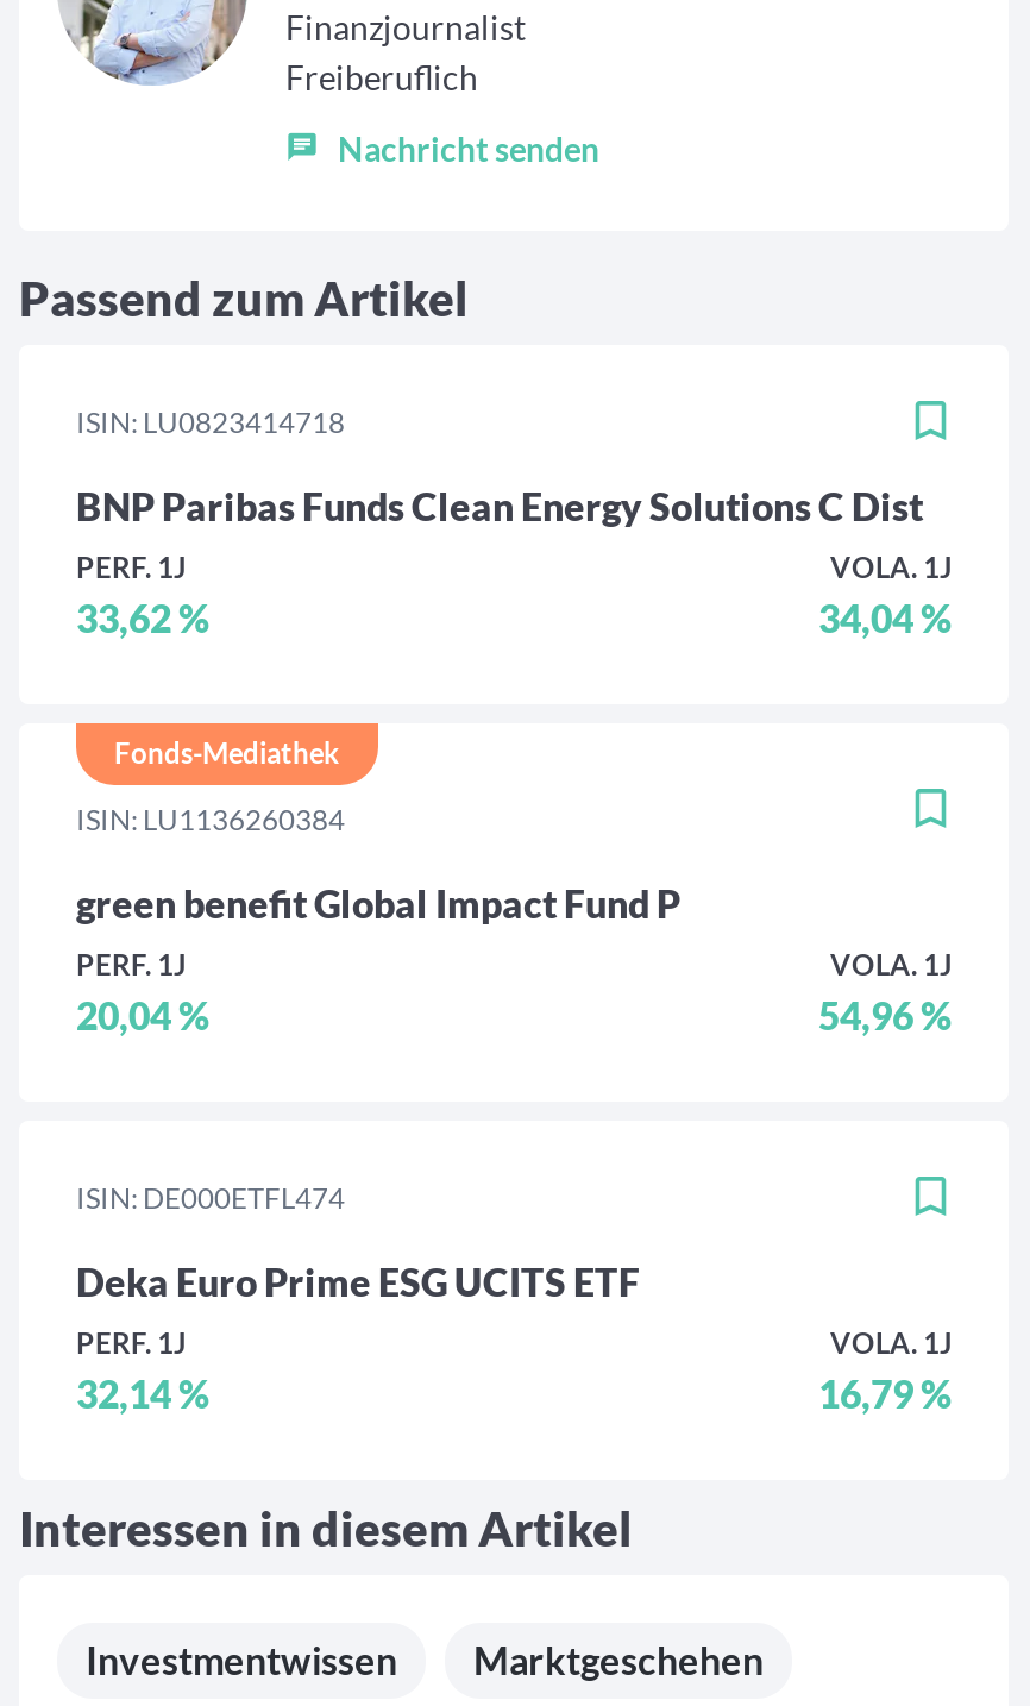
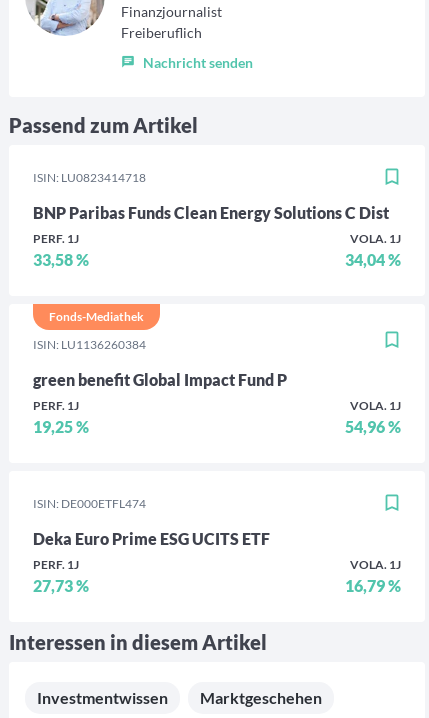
[76,595,209,640] 33,62 % -> [33,250,89,269] 33,58 %
[76,992,209,1037] 20,04 % -> [33,417,89,436] 19,25 %
[76,1371,209,1416] 32,14 % -> [33,576,89,595] 27,73 %

